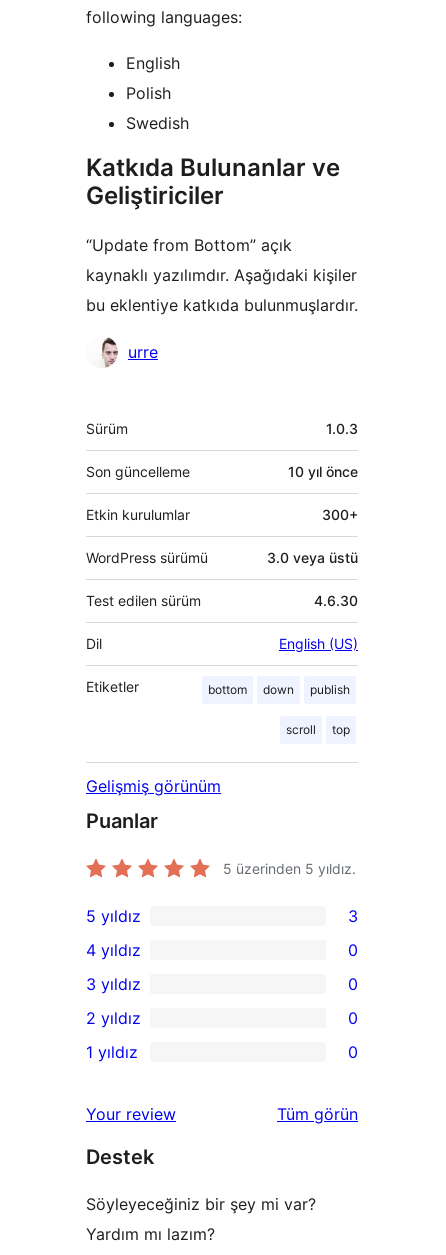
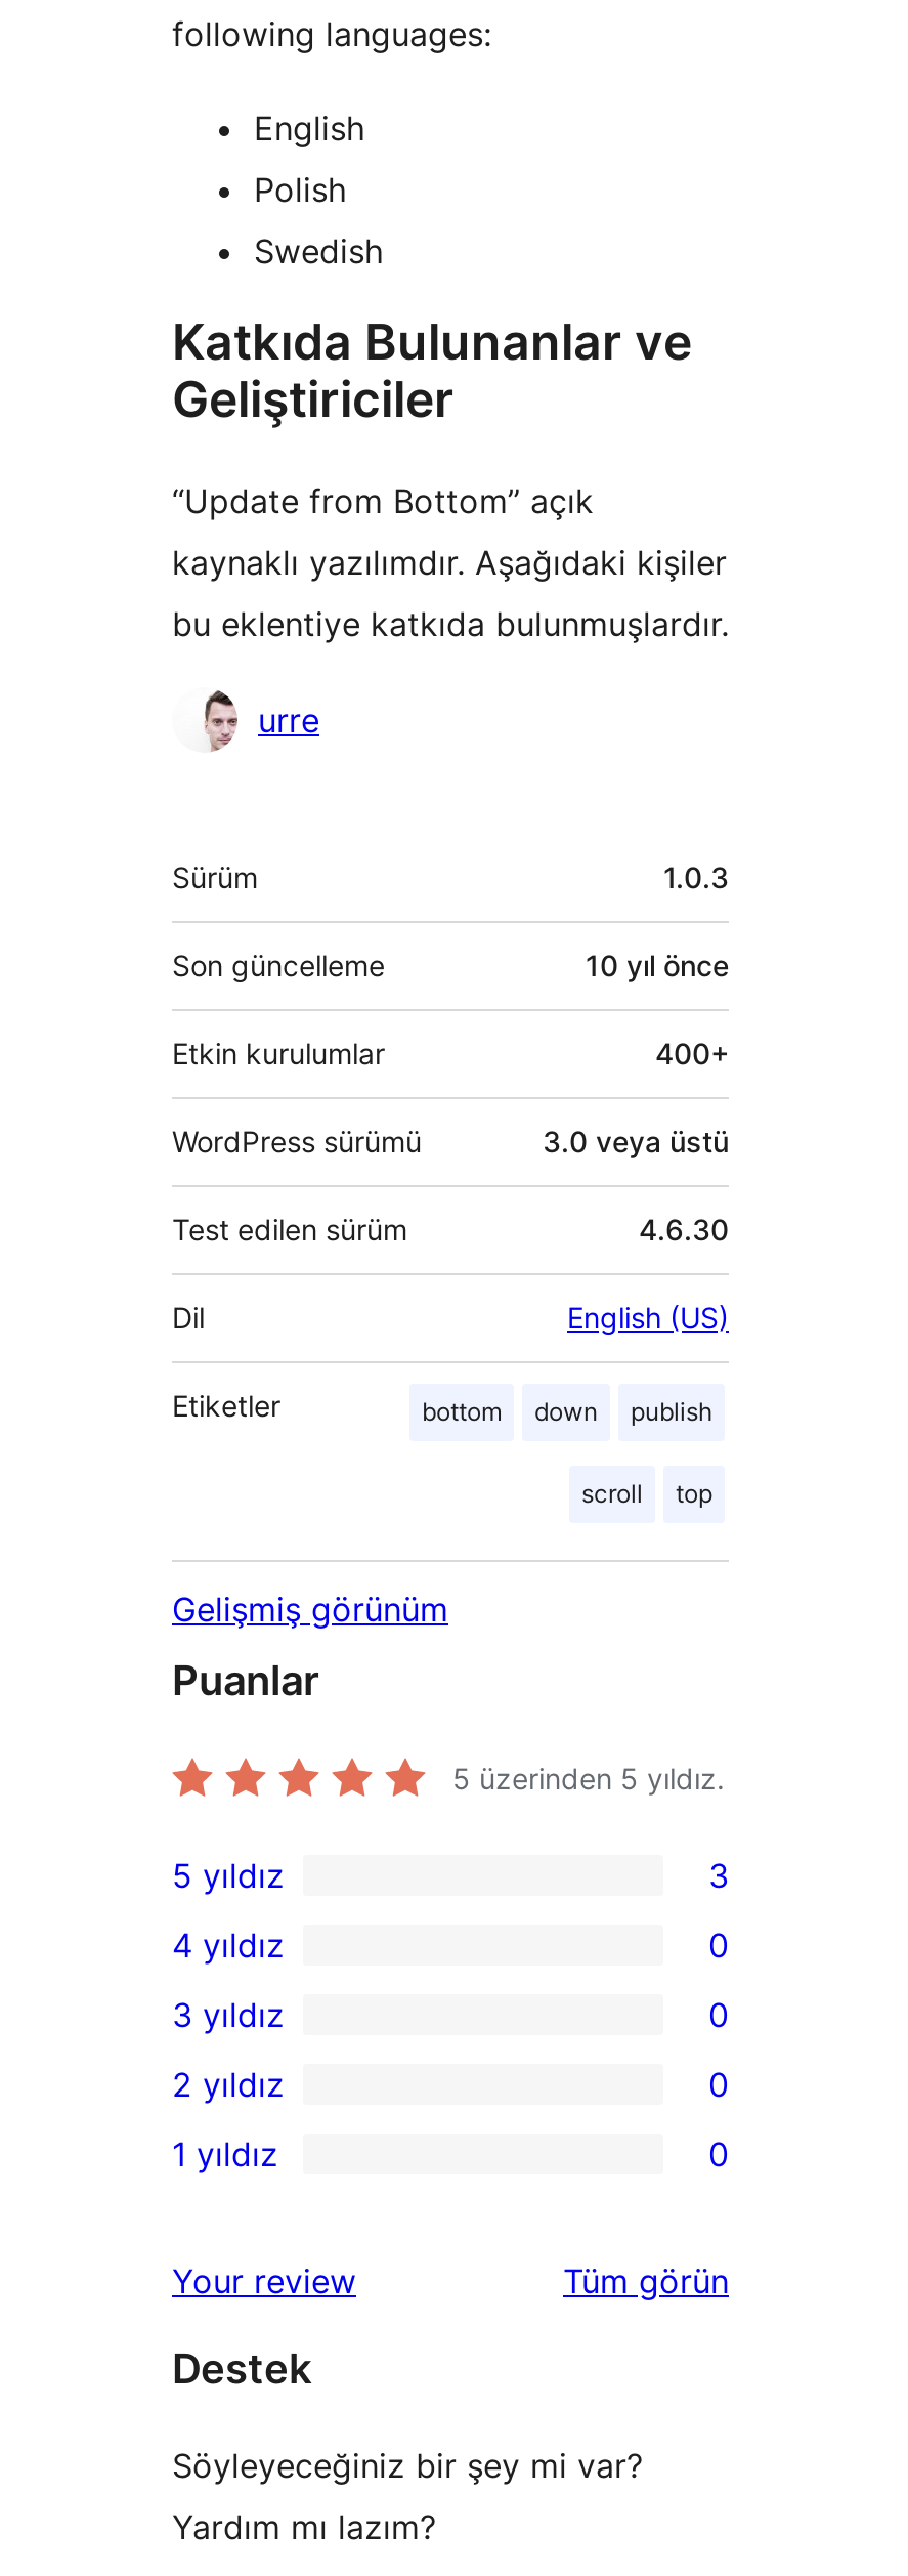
[322,506,358,523] 300+ -> [655,1036,729,1071] 400+

